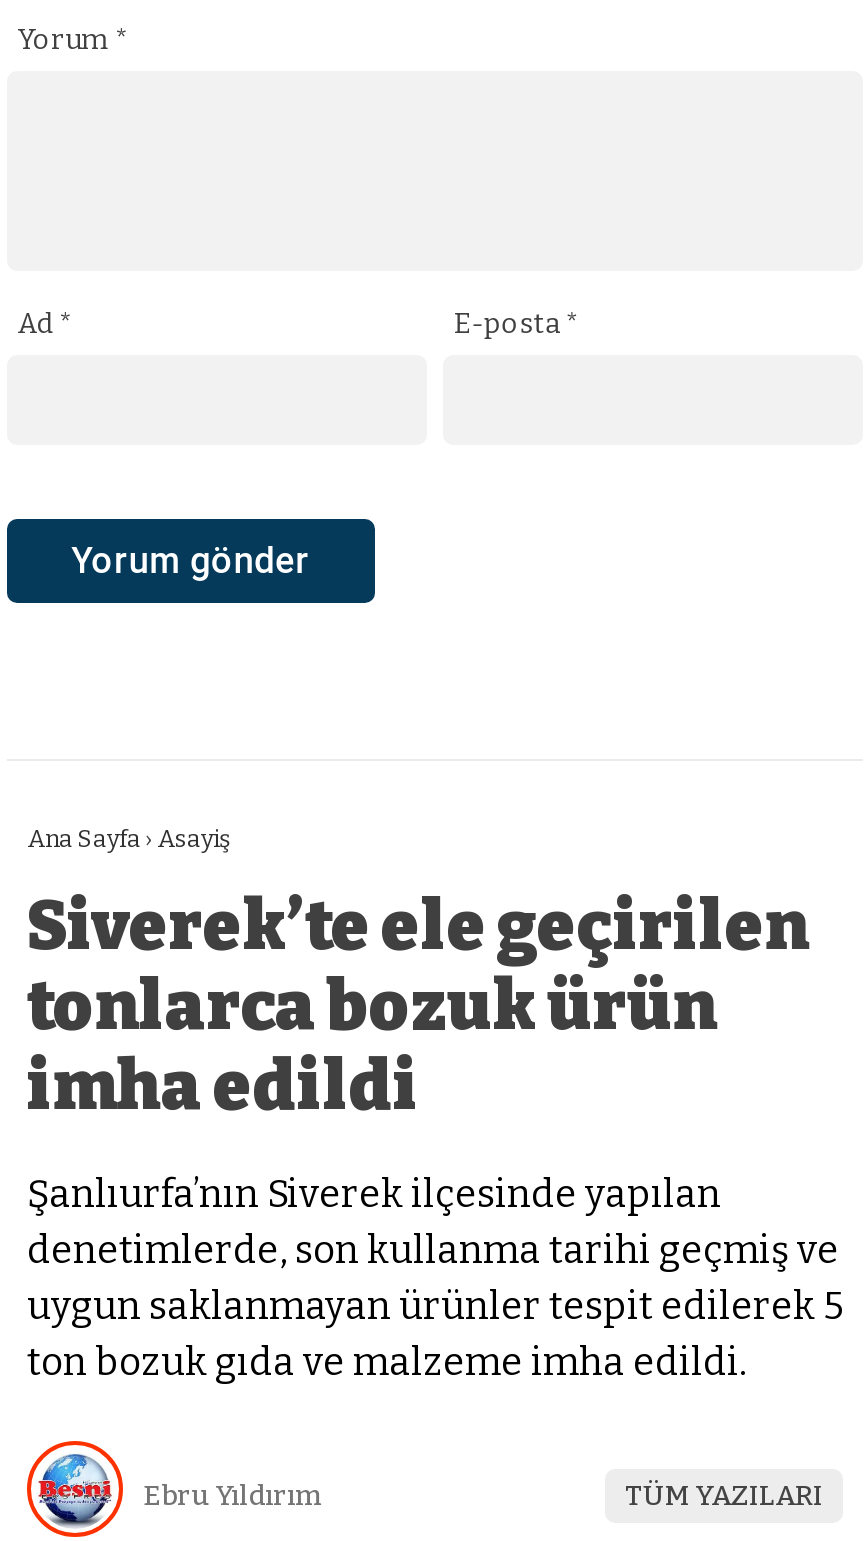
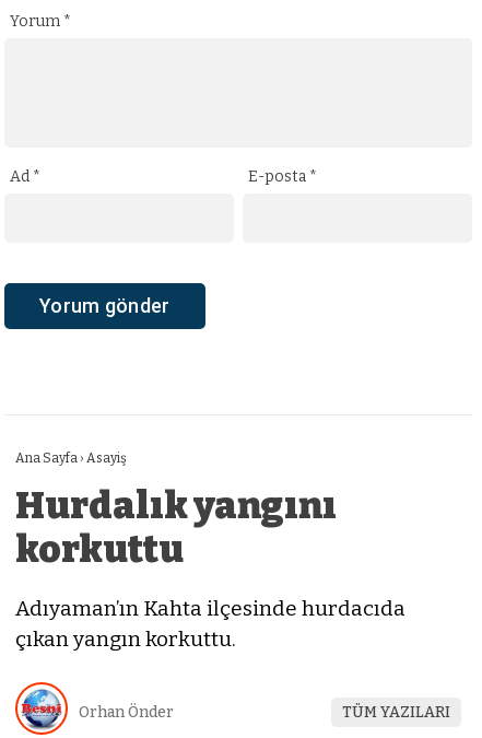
[27,886,809,1128] Siverek’te ele geçirilen | tonlarca bozuk ürün | imha edildi -> [15,484,337,572] Hurdalık yangını | korkuttu
[27,1172,843,1386] Şanlıurfa’nın Siverek ilçesinde yapılan | denetimlerde, son kullanma tarihi geçmiş ve | uygun saklanmayan ürünler tespit edilerek 5 | ton bozuk gıda ve malzeme imha edildi. -> [15,596,405,652] Adıyaman’ın Kahta ilçesinde hurdacıda | çıkan yangın korkuttu.
[143,1478,323,1512] Ebru Yıldırım -> [79,703,174,721] Orhan Önder

